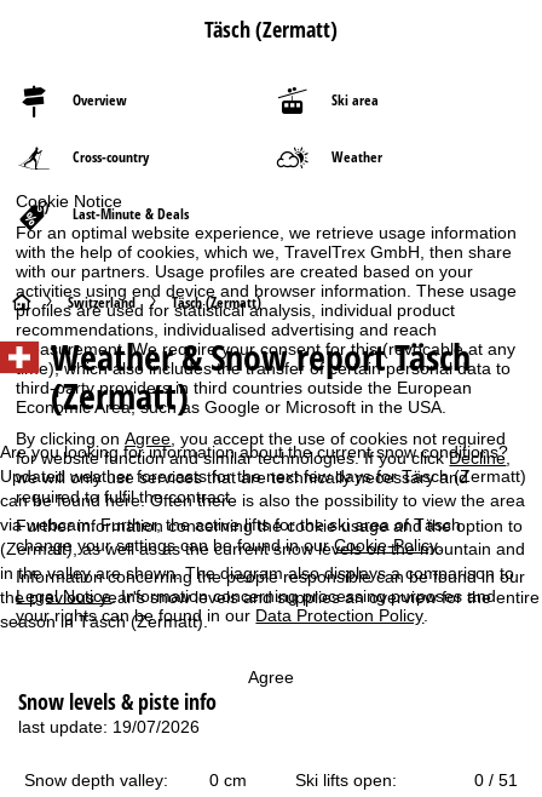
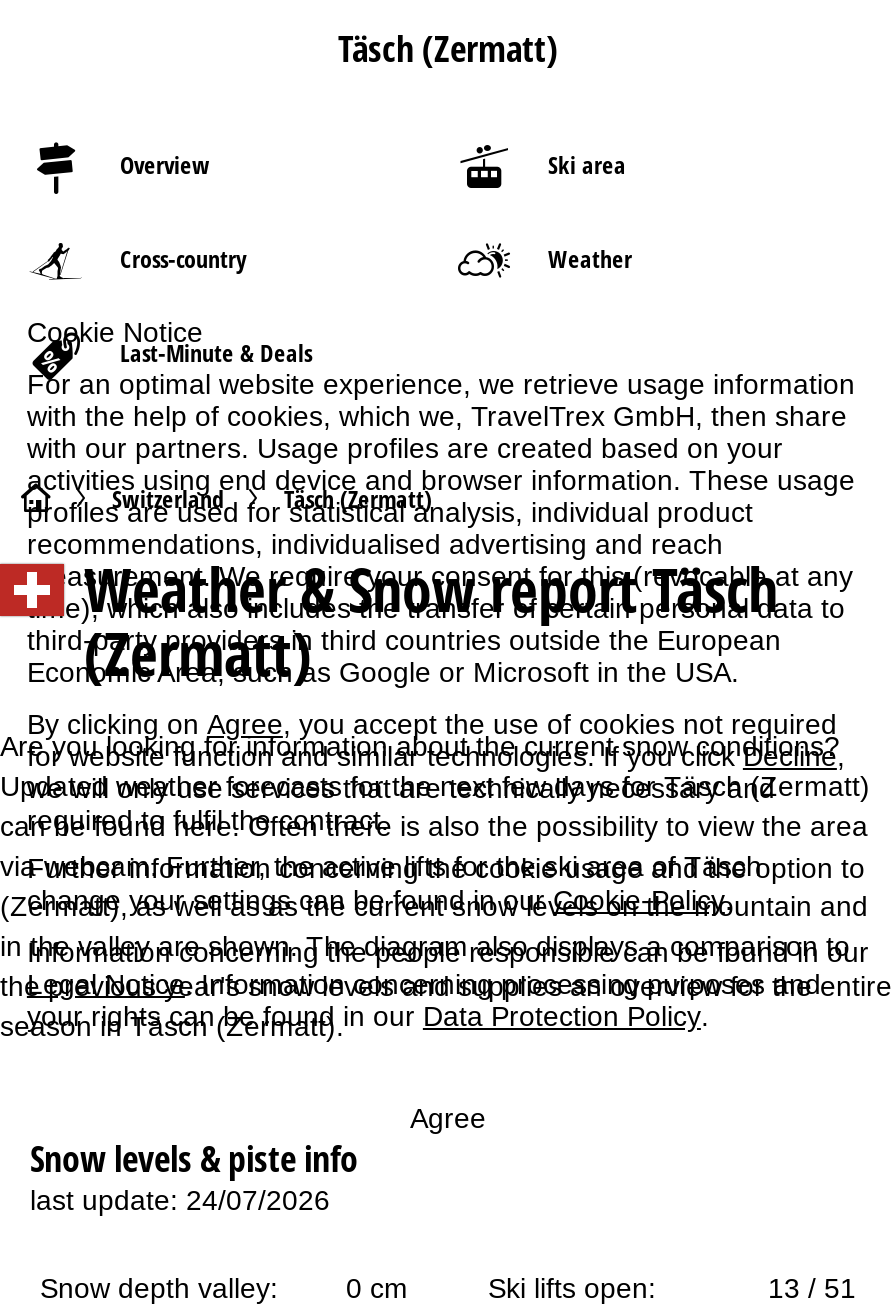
[18,717,200,736] last update: 19/07/2026 -> [30,1184,330,1216] last update: 24/07/2026
[474,770,518,790] 0 / 51 -> [768,1272,856,1304] 13 / 51

